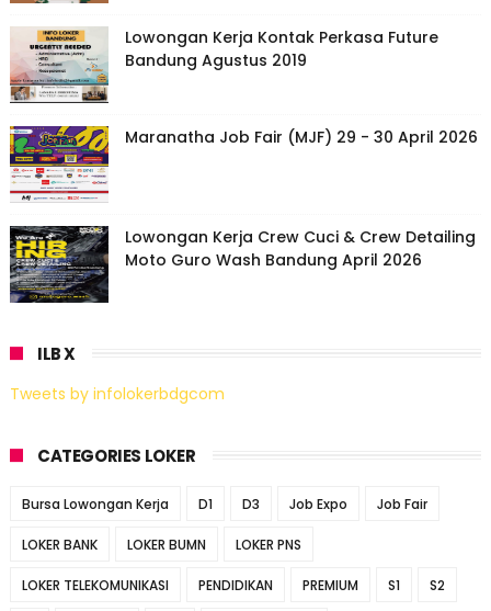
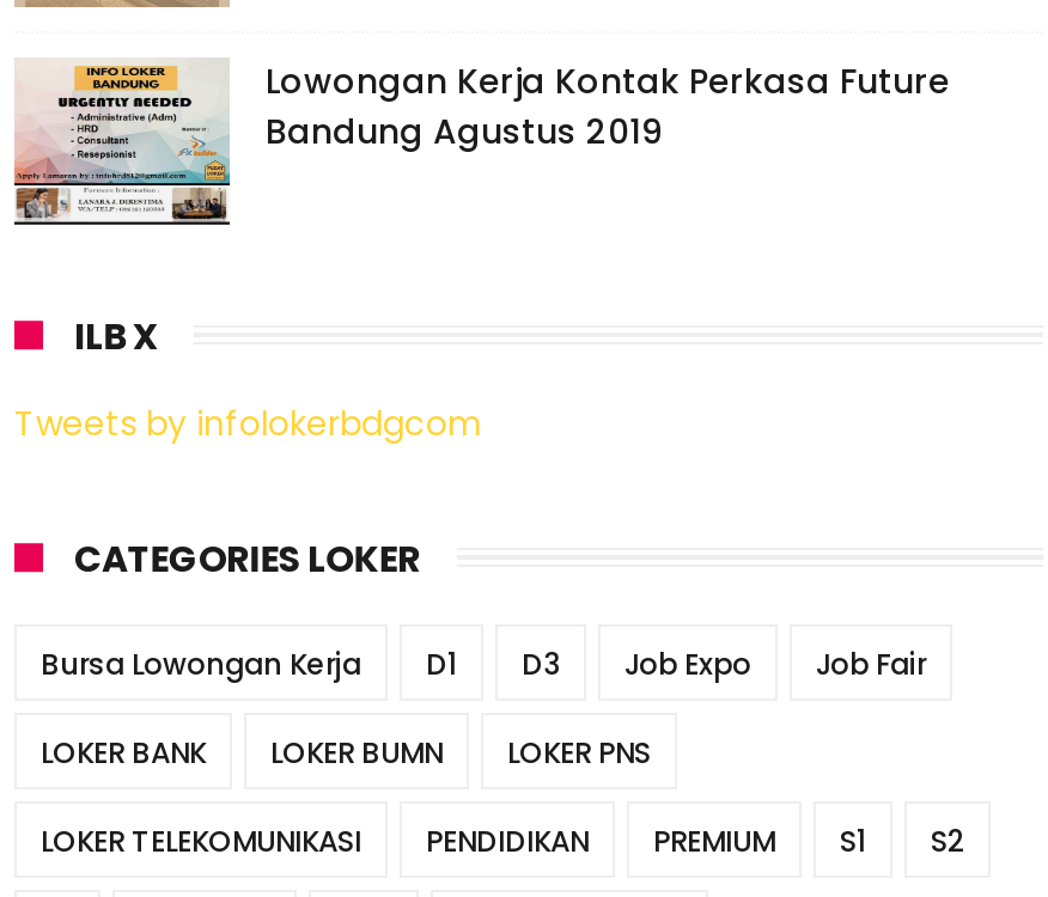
[9,125,478,202] [image] | Maranatha Job Fair (MJF) 29 - 30 April 2026 -> none
[9,225,476,303] [image] | Lowongan Kerja Crew Cuci & Crew Detailing | Moto Guro Wash Bandung April 2026 -> none

